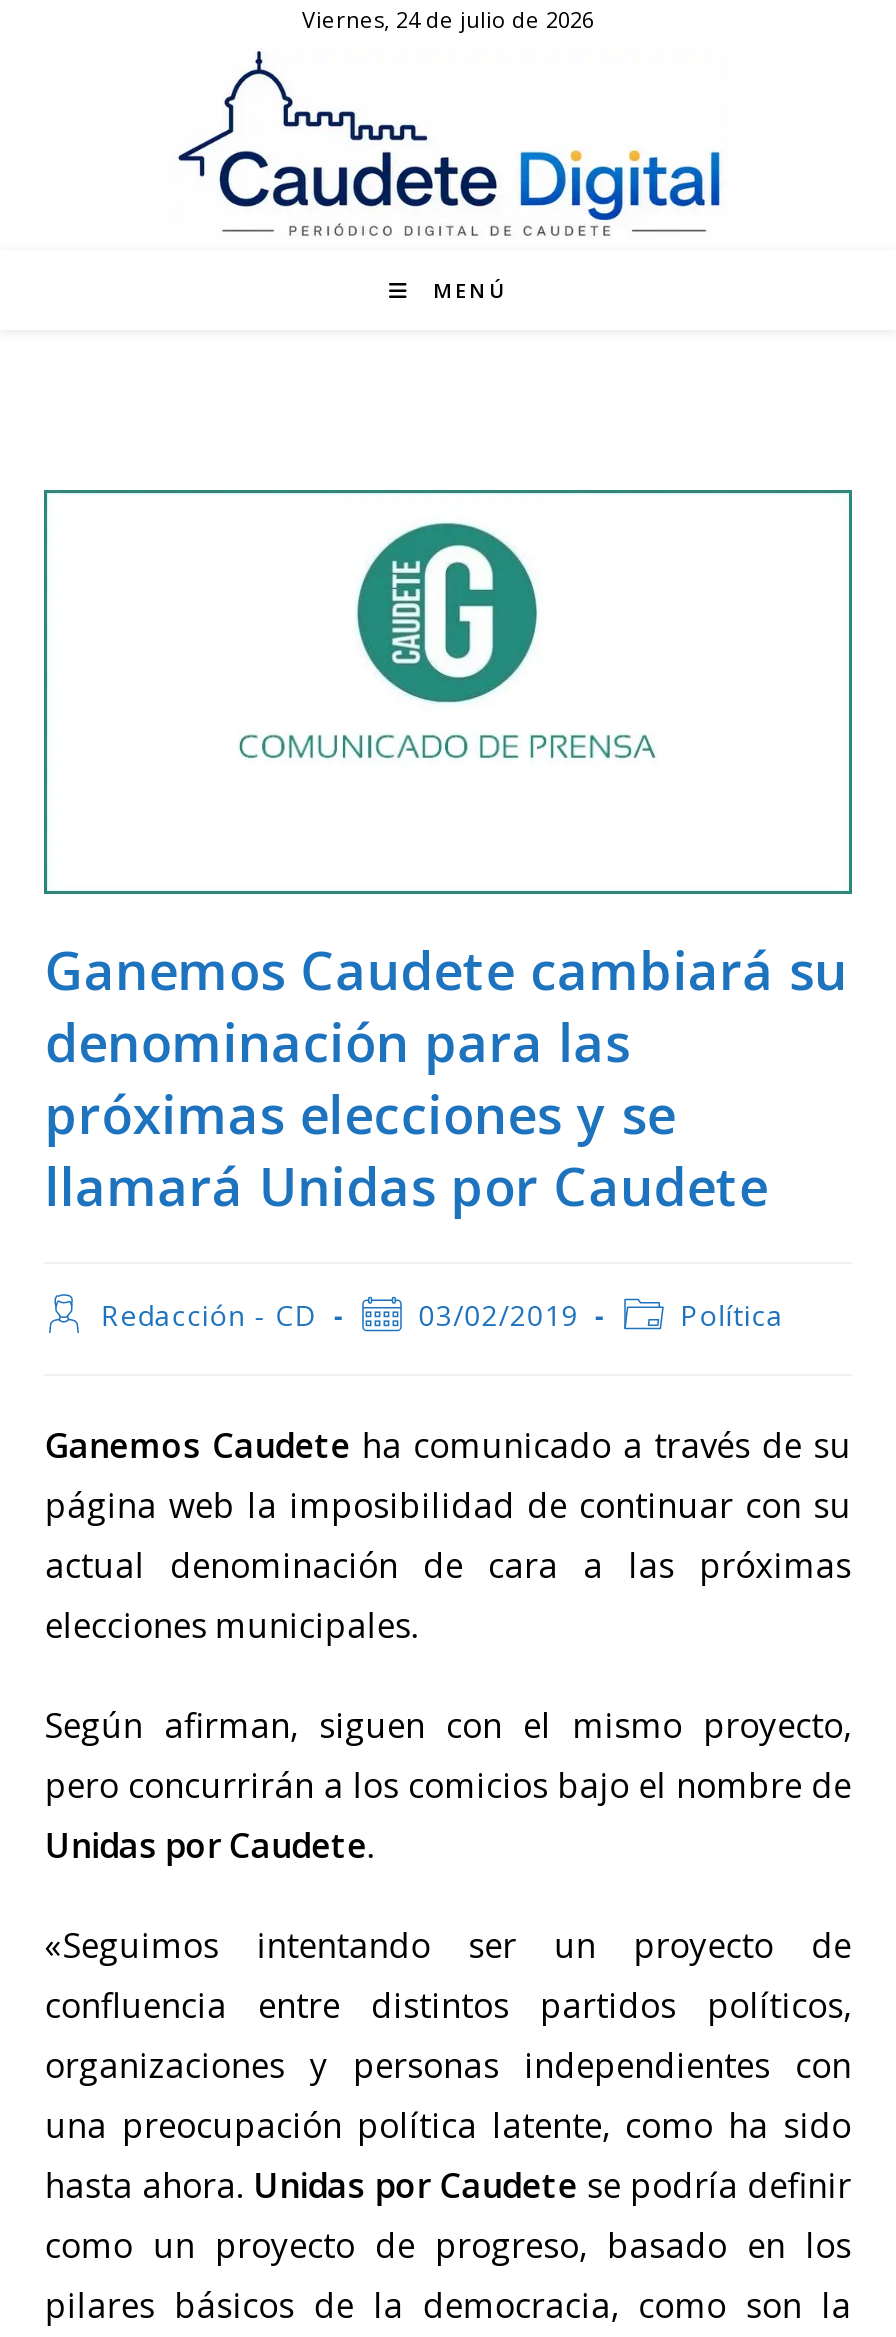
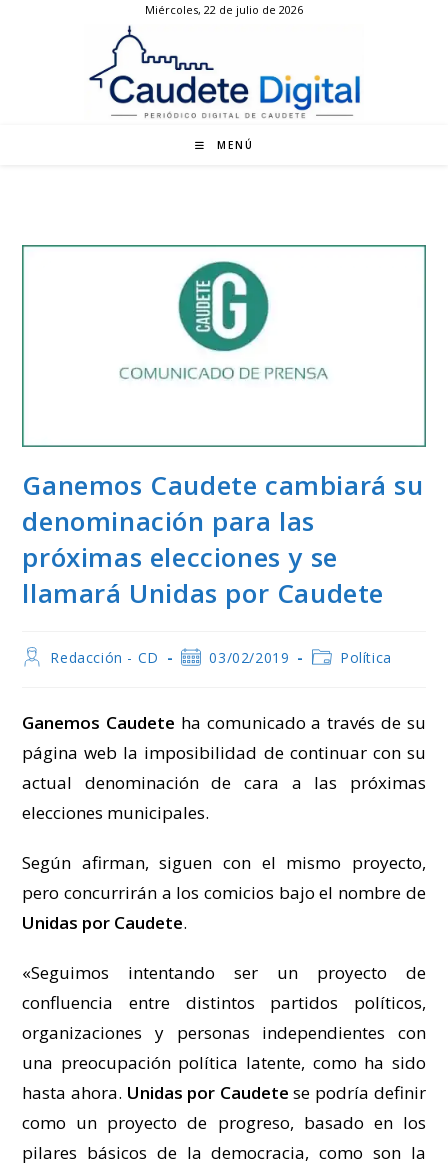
[302,4,594,34] Viernes, 24 de julio de 2026 -> [145,2,303,17] Miércoles, 22 de julio de 2026

